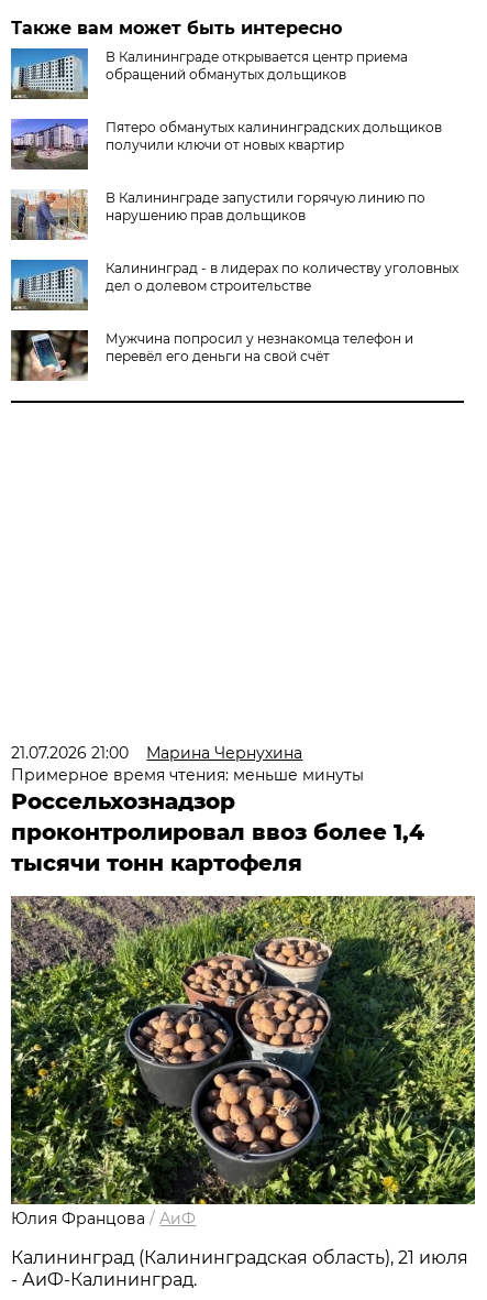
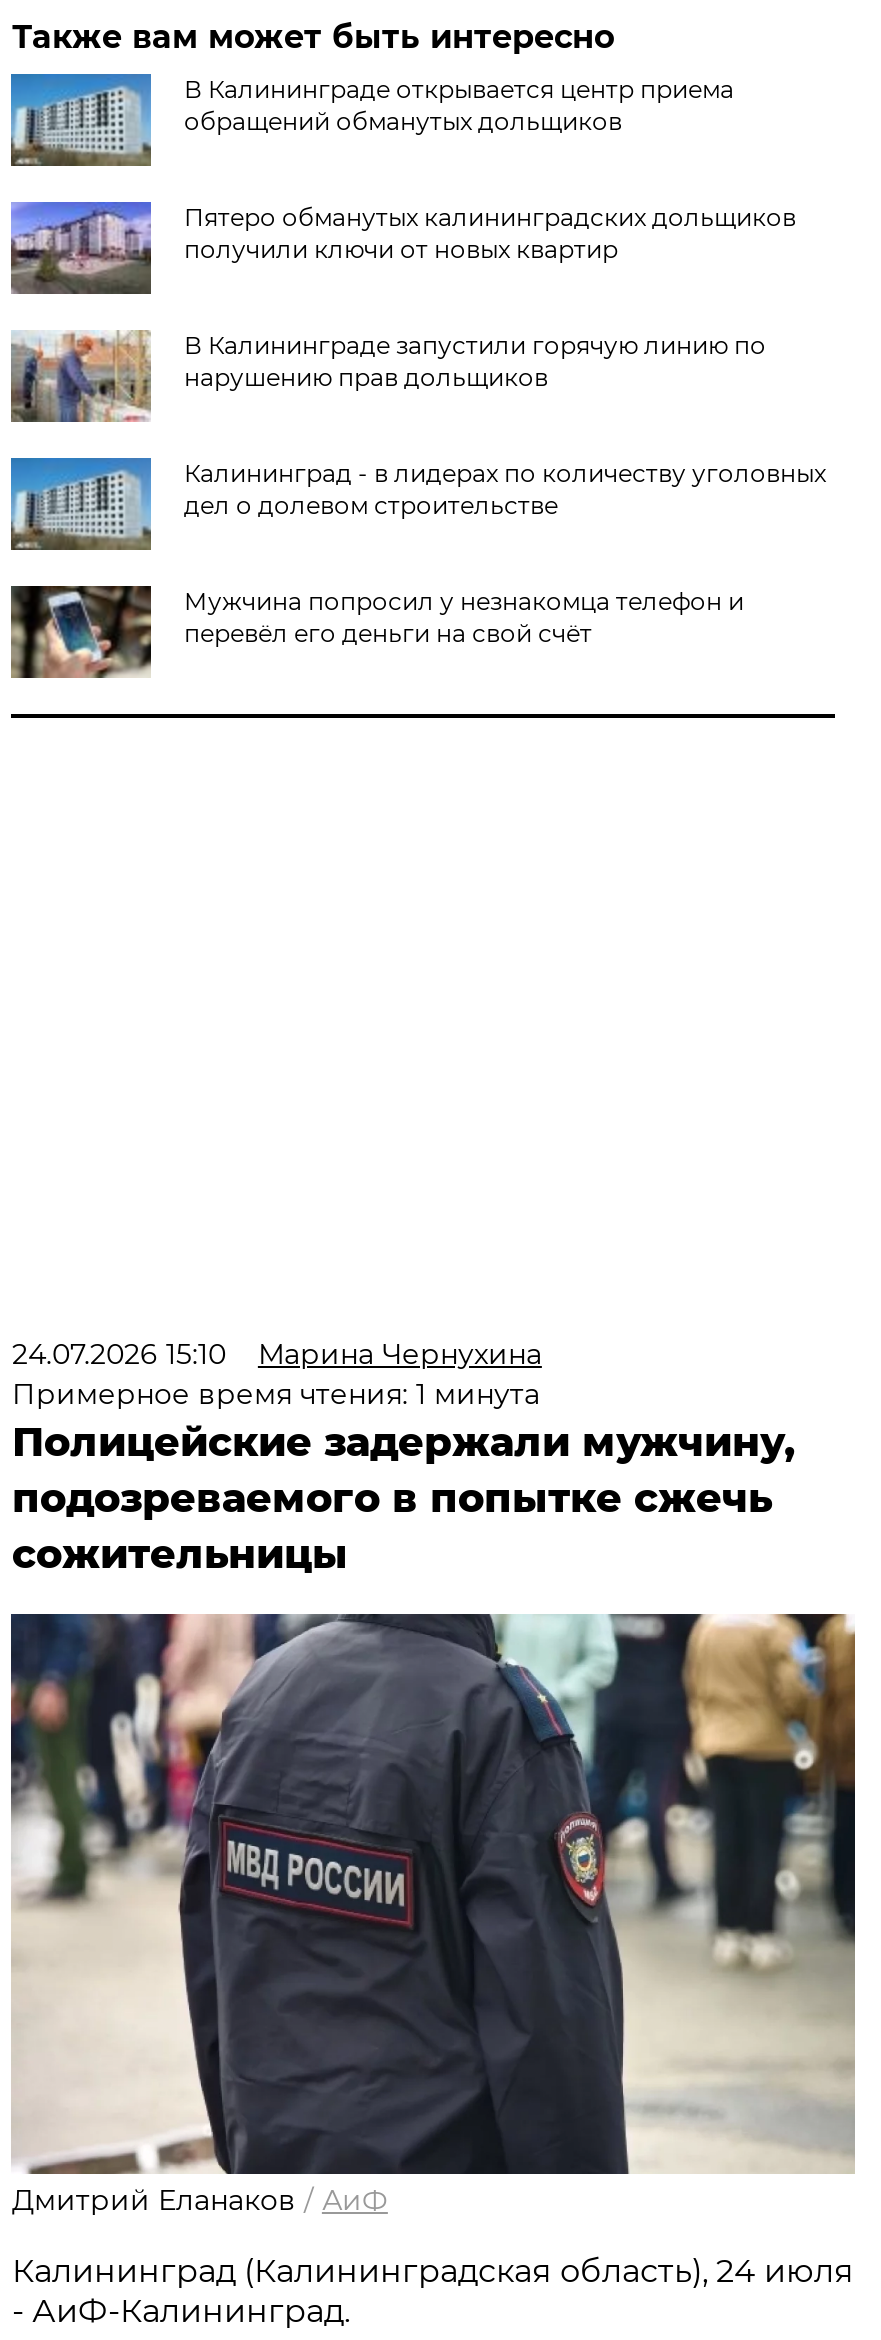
[11,743,303,762] 21.07.2026 21:00 Марина Чернухина -> [12,1335,542,1371] 24.07.2026 15:10 Марина Чернухина
[11,765,425,876] Примерное время чтения: меньше минуты | Россельхознадзор | проконтролировал ввоз более 1,4 | тысячи тонн картофеля -> [12,1375,796,1577] Примерное время чтения: 1 минута | Полицейские задержали мужчину, | подозреваемого в попытке сжечь | сожительницы
[10,895,476,1228] [image] | Юлия Францова / АиФ -> [9,1612,857,2217] [image] | Дмитрий Еланаков / АиФ
[11,1247,469,1268] Калининград (Калининградская область), 21 июля -> [12,2251,854,2289] Калининград (Калининградская область), 24 июля

